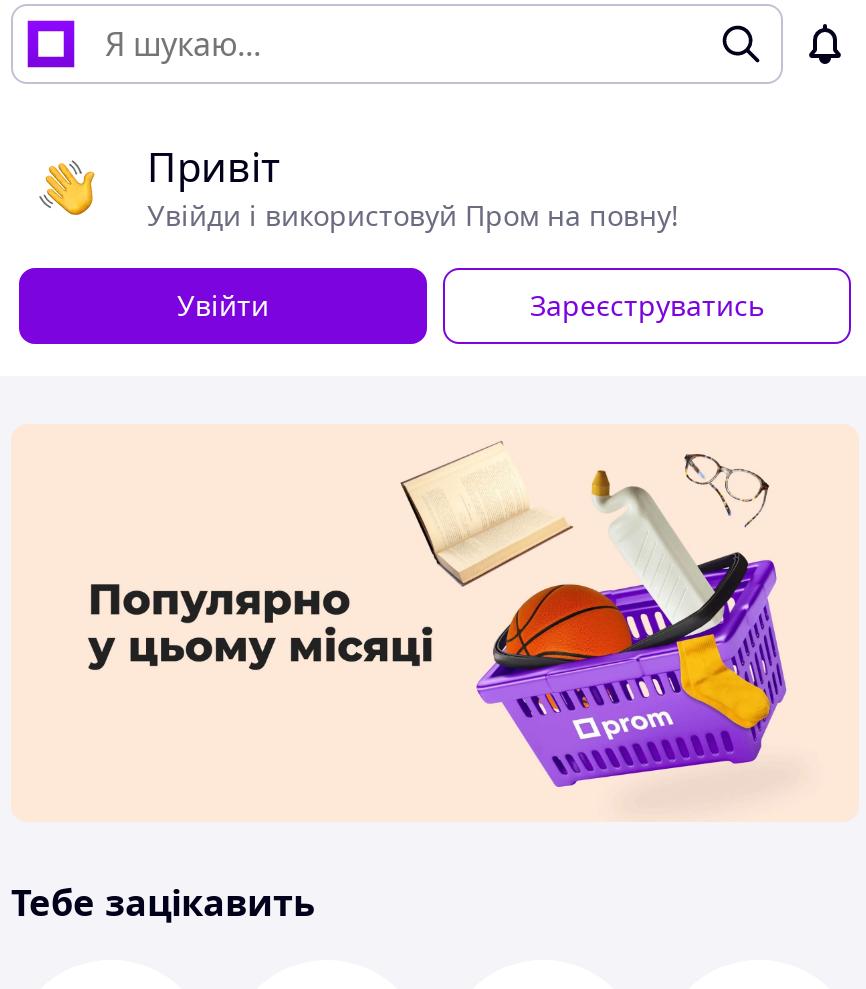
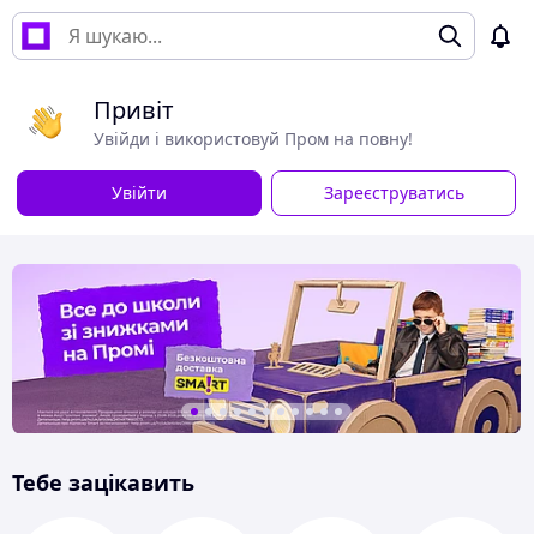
[13,426,857,820] [image] -> [11,264,522,434] [image]

